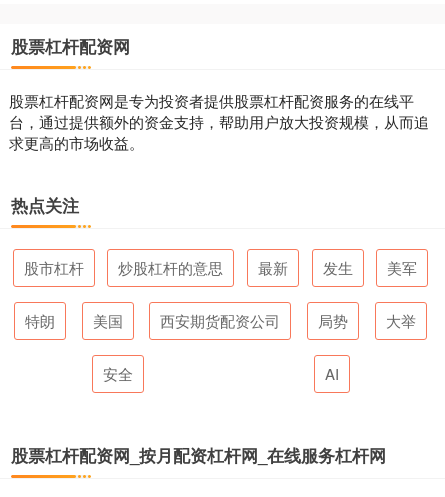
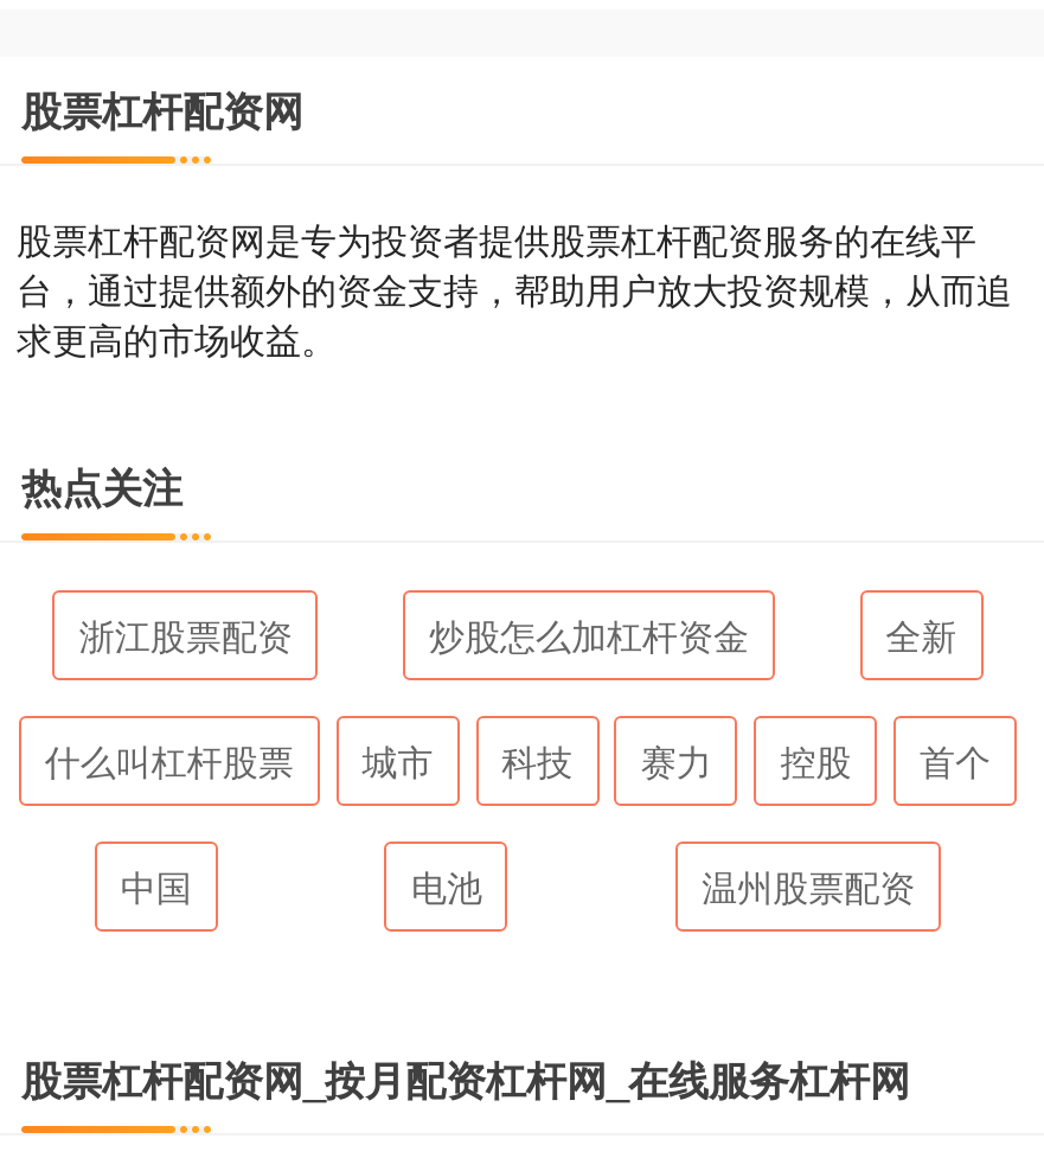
[24,257,417,278] 股市杠杆 | 炒股杠杆的意思 | 最新 | 发生 | 美军 -> [79,609,957,659] 浙江股票配资 | 炒股怎么加杠杆资金 | 全新
[25,310,416,331] 特朗 | 美国 | 西安期货配资公司 | 局势 | 大举 -> [45,735,991,785] 什么叫杠杆股票 | 城市 | 科技 | 赛力 | 控股 | 首个
[102,363,338,384] 安全 | AI -> [120,860,915,910] 中国 | 电池 | 温州股票配资

